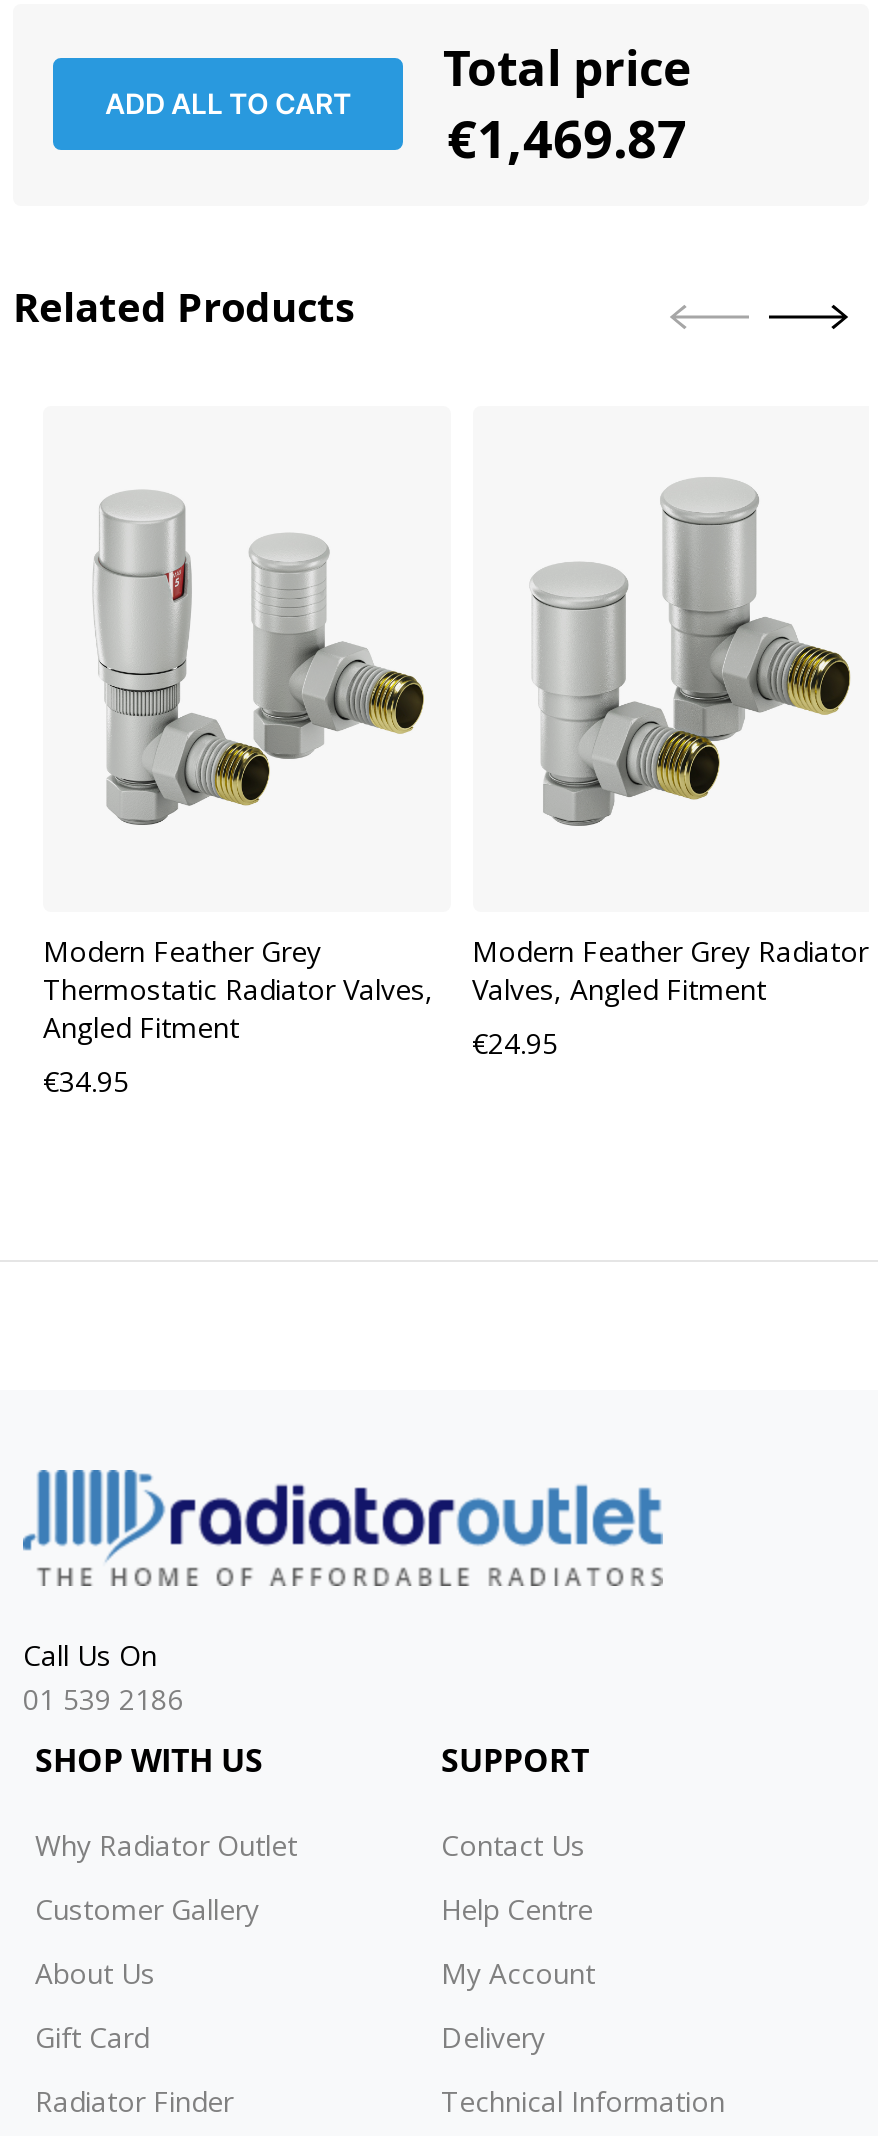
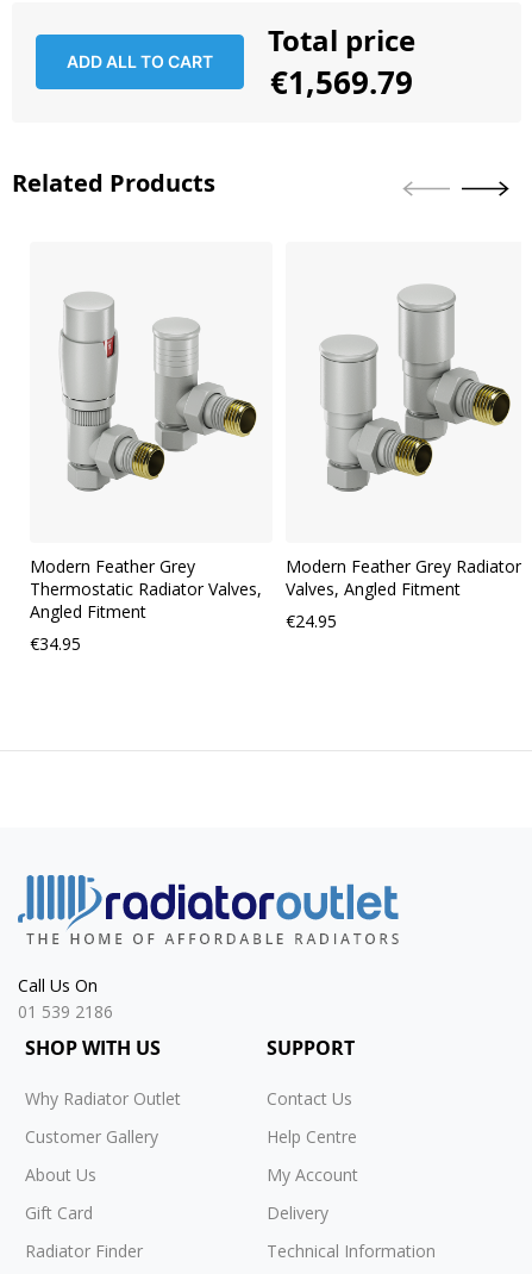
[447,101,687,173] €1,469.87 -> [270,60,413,103] €1,569.79

